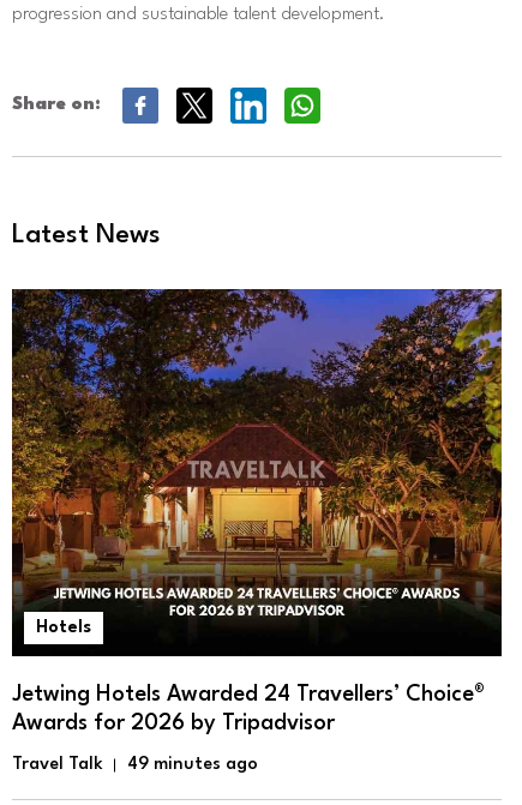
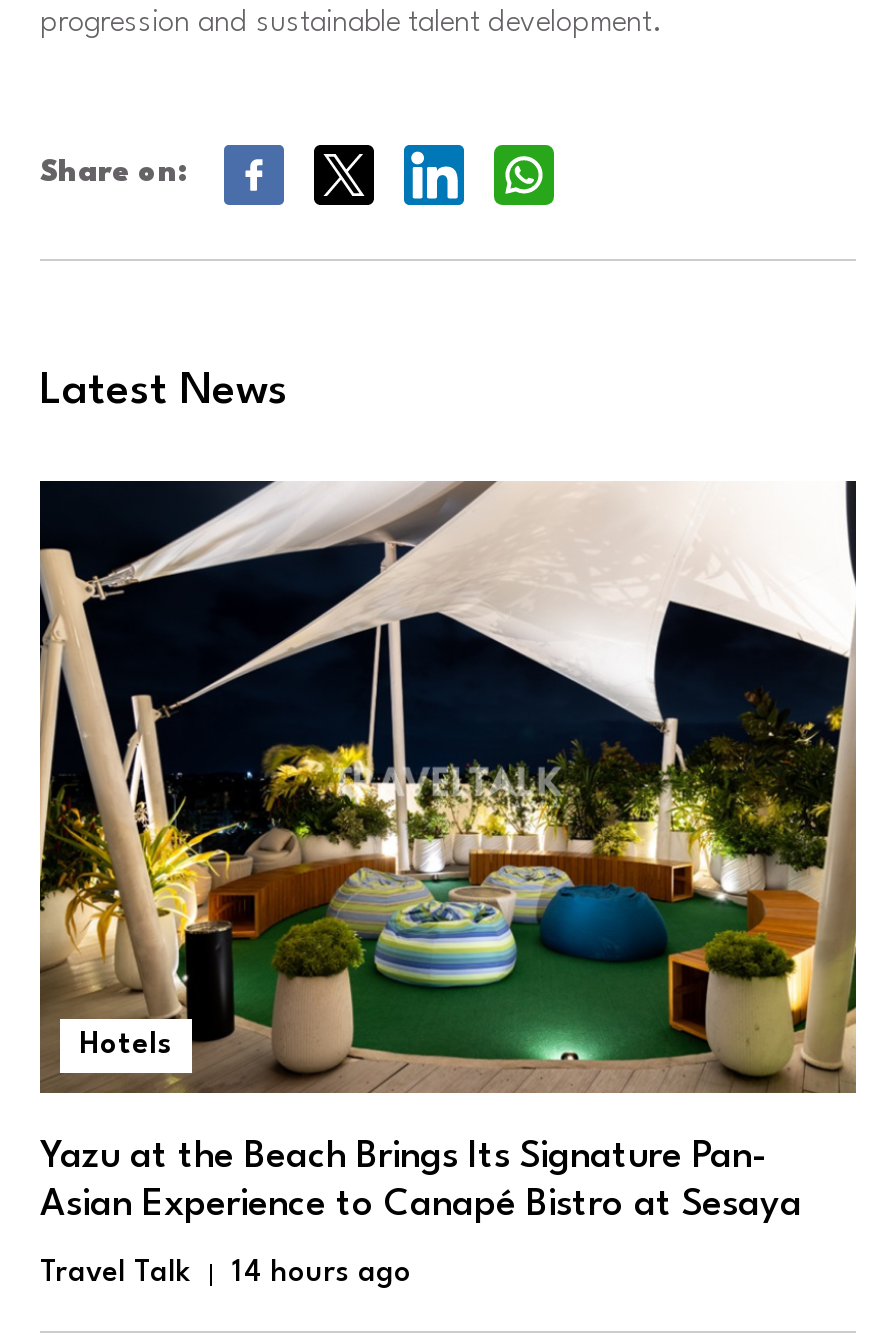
[11,288,503,734] [image] | Jetwing Hotels Awarded 24 Travellers’ Choice® | Awards for 2026 by Tripadvisor -> [38,481,858,1223] [image] | Yazu at the Beach Brings Its Signature Pan- | Asian Experience to Canapé Bistro at Sesaya
[12,756,258,774] Travel Talk 49 minutes ago -> [40,1259,412,1289] Travel Talk 14 hours ago

